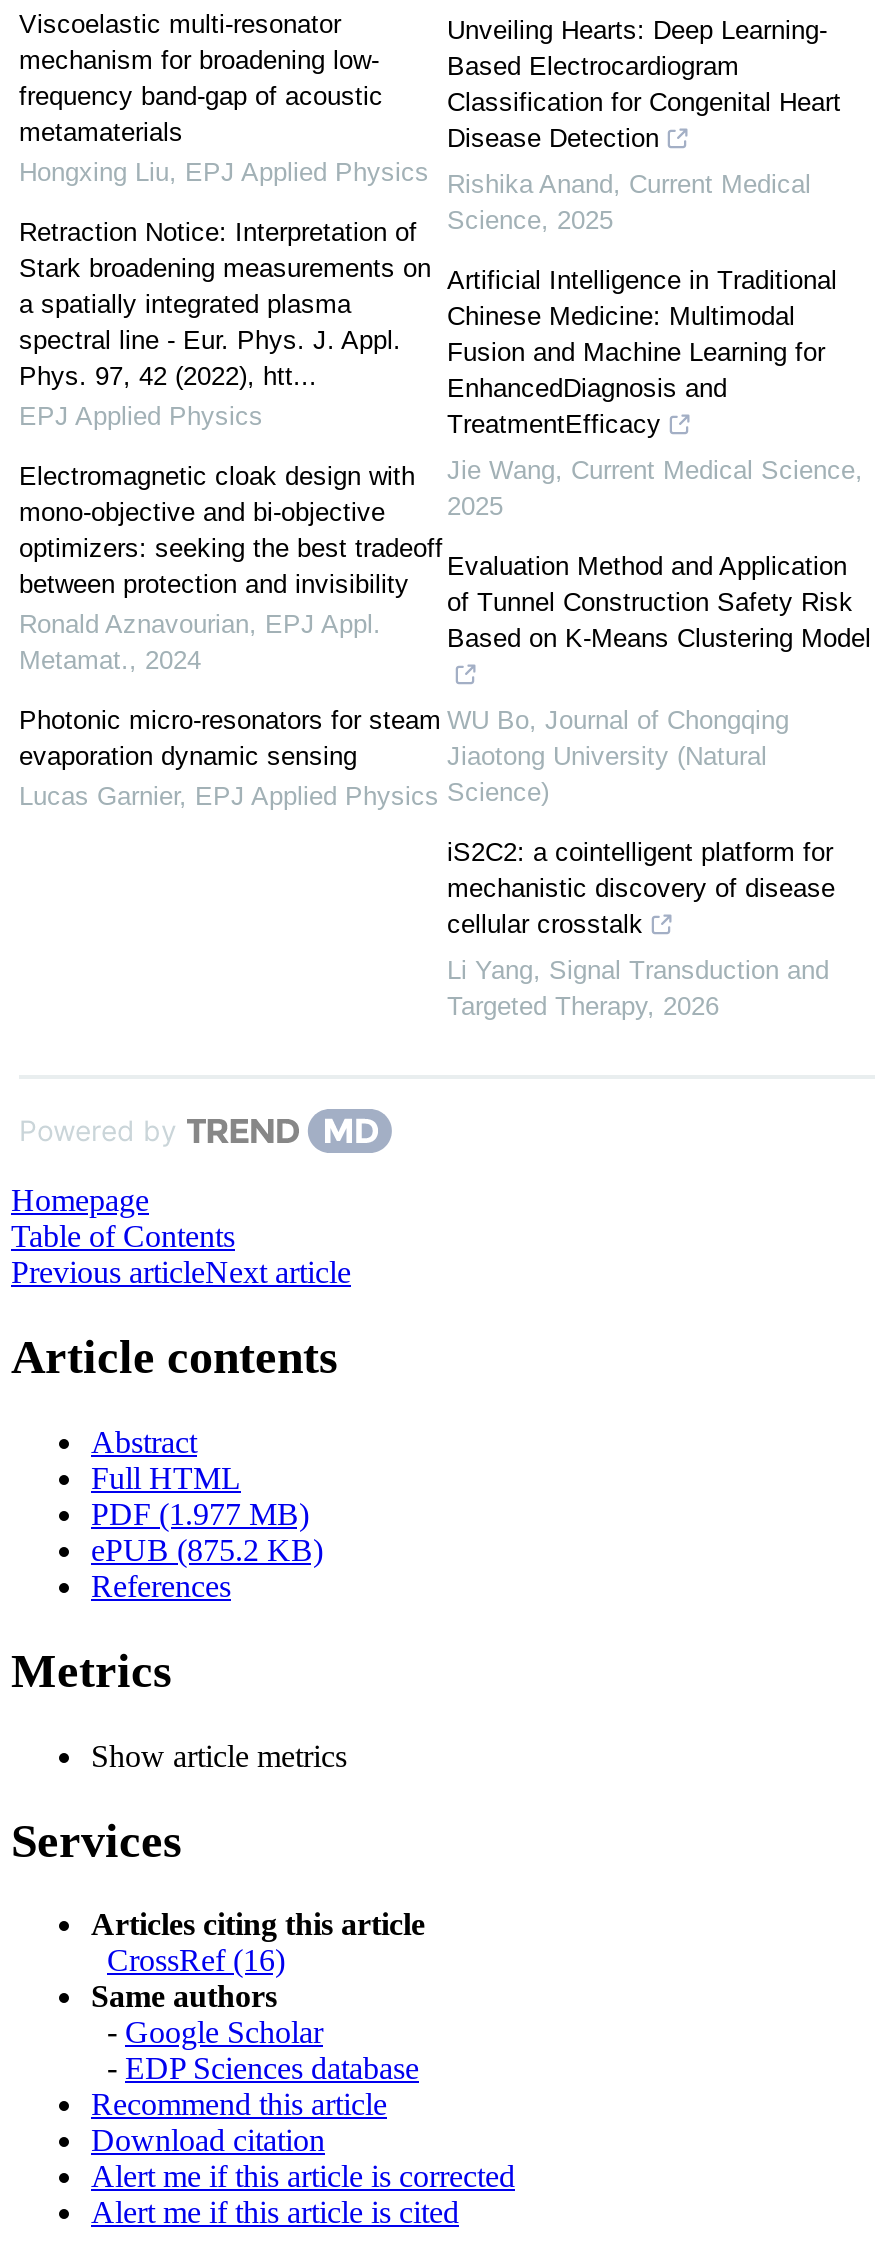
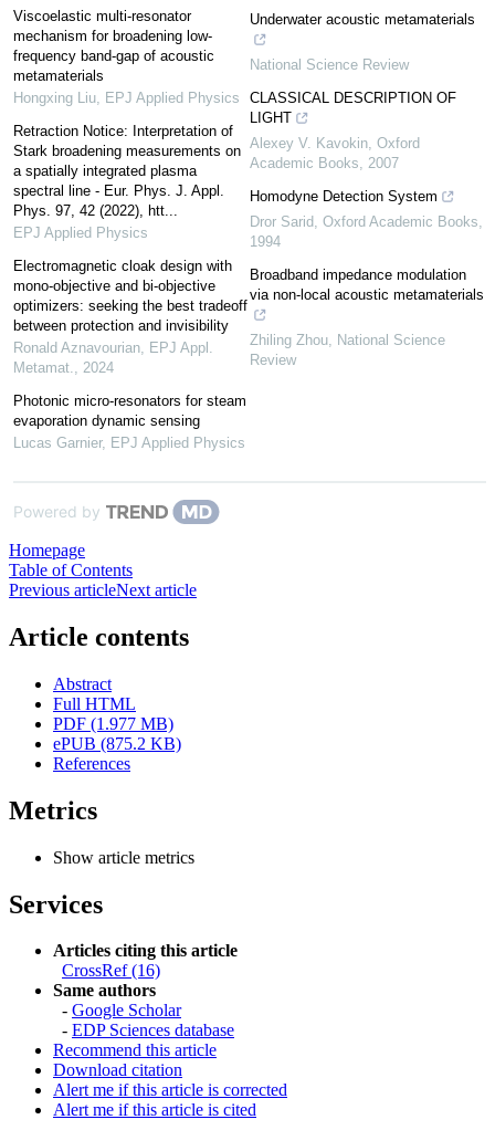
[447,15,841,153] Unveiling Hearts: Deep Learning- | Based Electrocardiogram | Classification for Congenital Heart | Disease Detection -> [250,11,475,28] Underwater acoustic metamaterials
[447,169,811,235] Rishika Anand, Current Medical | Science, 2025 -> [250,56,409,73] National Science Review
[447,265,837,439] Artificial Intelligence in Traditional | Chinese Medicine: Multimodal | Fusion and Machine Learning for | EnhancedDiagnosis and | TreatmentEfficacy -> [250,90,456,126] CLASSICAL DESCRIPTION OF | LIGHT
[447,455,863,521] Jie Wang, Current Medical Science, | 2025 -> [250,135,420,171] Alexey V. Kavokin, Oxford | Academic Books, 2007
[447,551,871,653] Evaluation Method and Application | of Tunnel Construction Safety Risk | Based on K-Means Clustering Model -> [250,188,438,205] Homodyne Detection System
[447,705,789,807] WU Bo, Journal of Chongqing | Jiaotong University (Natural | Science) -> [250,213,483,250] Dror Sarid, Oxford Academic Books, | 1994
[447,837,835,939] iS2C2: a cointelligent platform for | mechanistic discovery of disease | cellular crosstalk -> [250,266,484,303] Broadband impedance modulation | via non-local acoustic metamaterials
[447,955,829,1021] Li Yang, Signal Transduction and | Targeted Therapy, 2026 -> [250,332,445,368] Zhiling Zhou, National Science | Review

